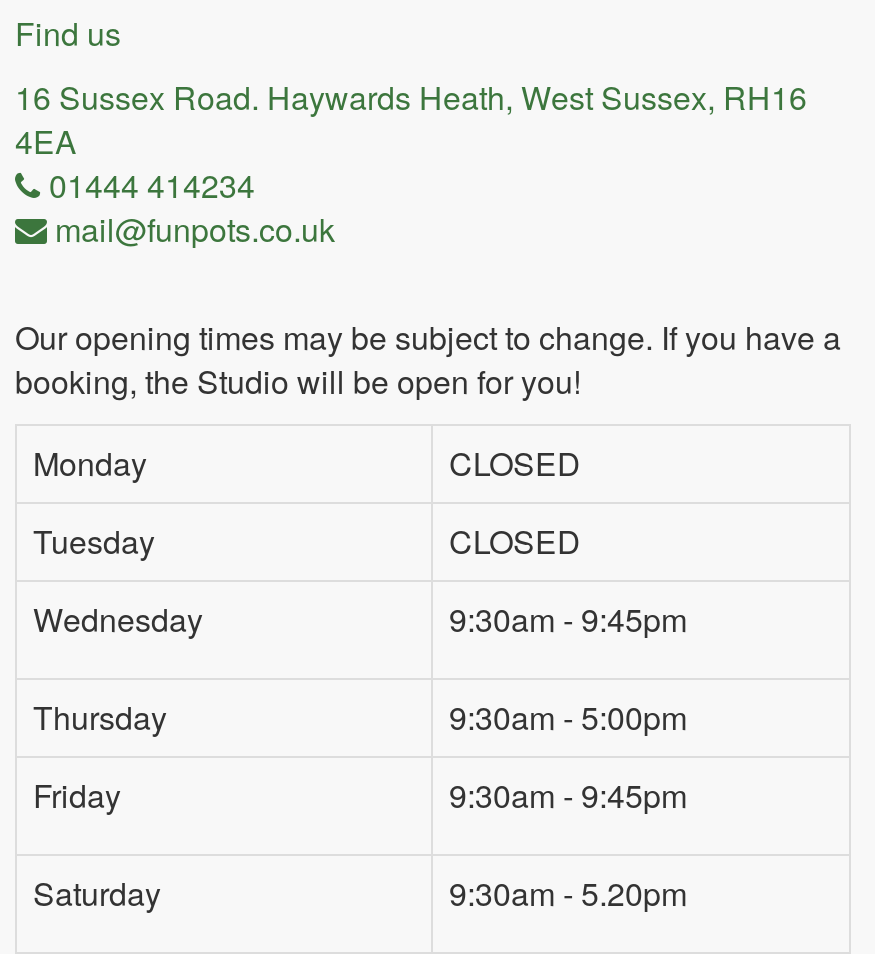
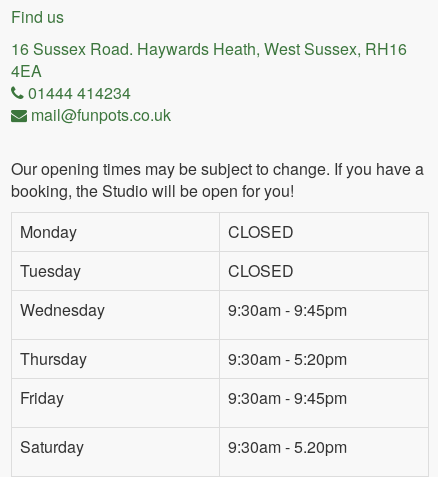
[449,694,687,740] 9:30am - 5:00pm -> [228,347,347,370] 9:30am - 5:20pm

